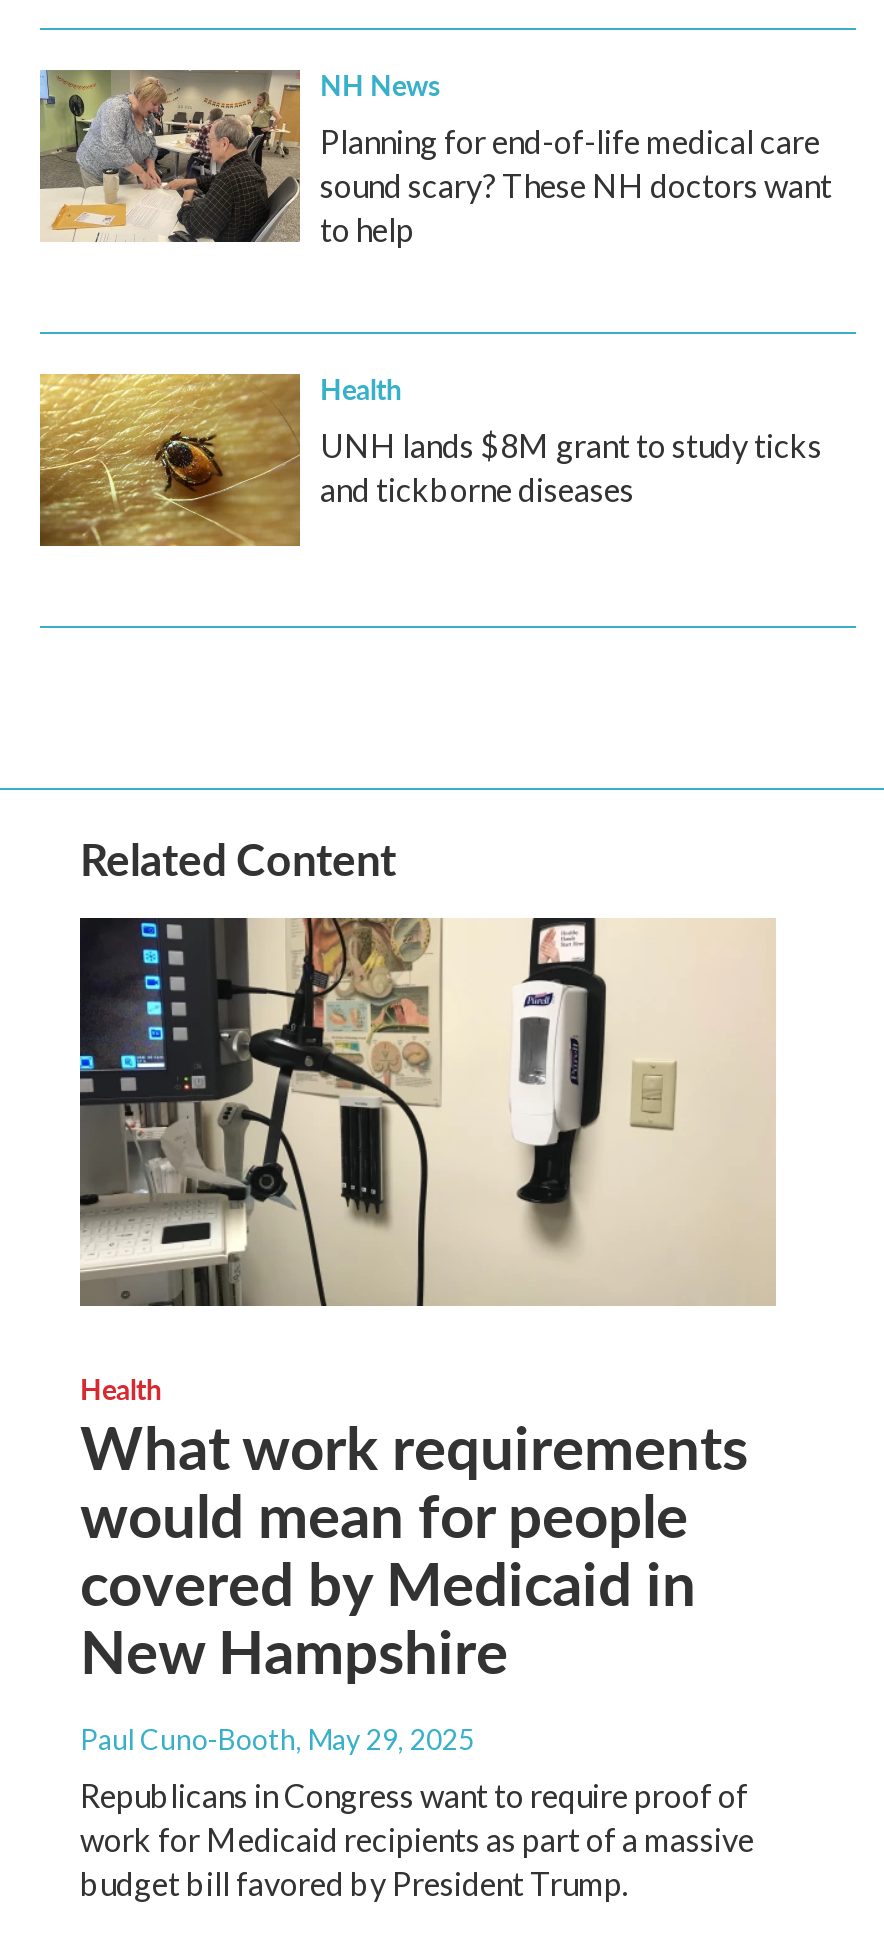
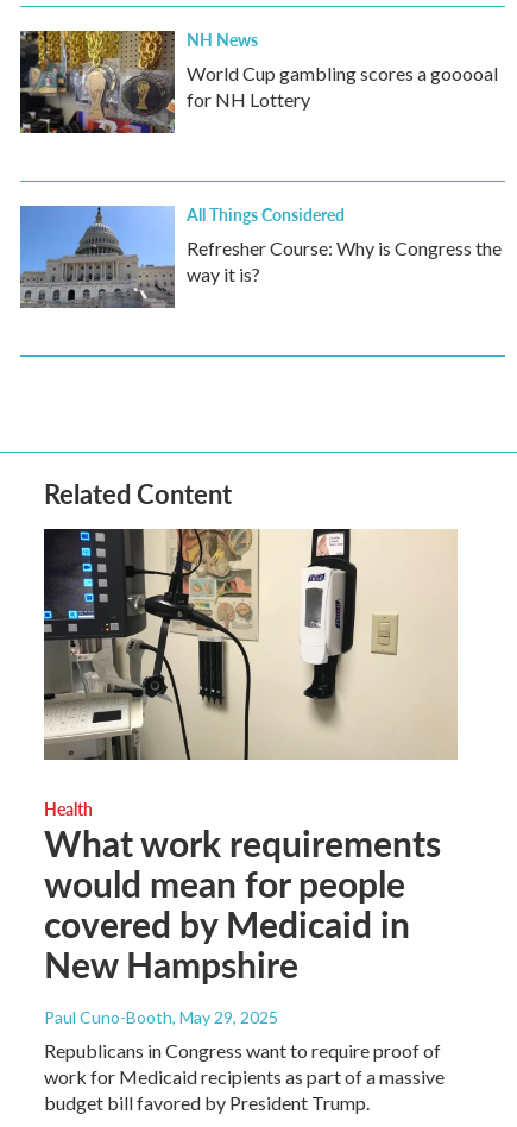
[38,68,832,247] [image] | Planning for end-of-life medical care | sound scary? These NH doctors want | to help -> [19,30,498,134] [image] | World Cup gambling scores a gooooal | for NH Lottery
[38,367,822,548] [image] | Health | UNH lands $8M grant to study ticks | and tickborne diseases -> [19,202,502,309] [image] | All Things Considered | Refresher Course: Why is Congress the | way it is?

